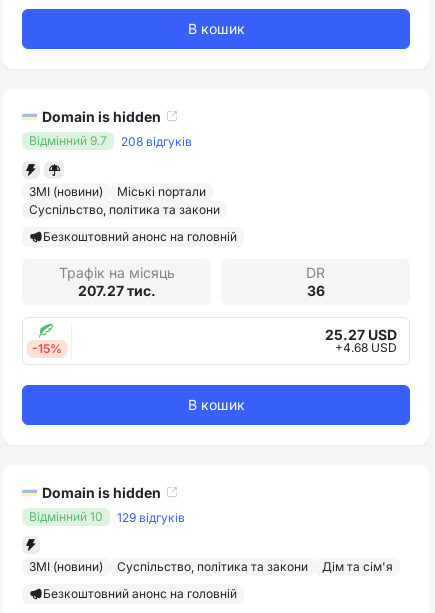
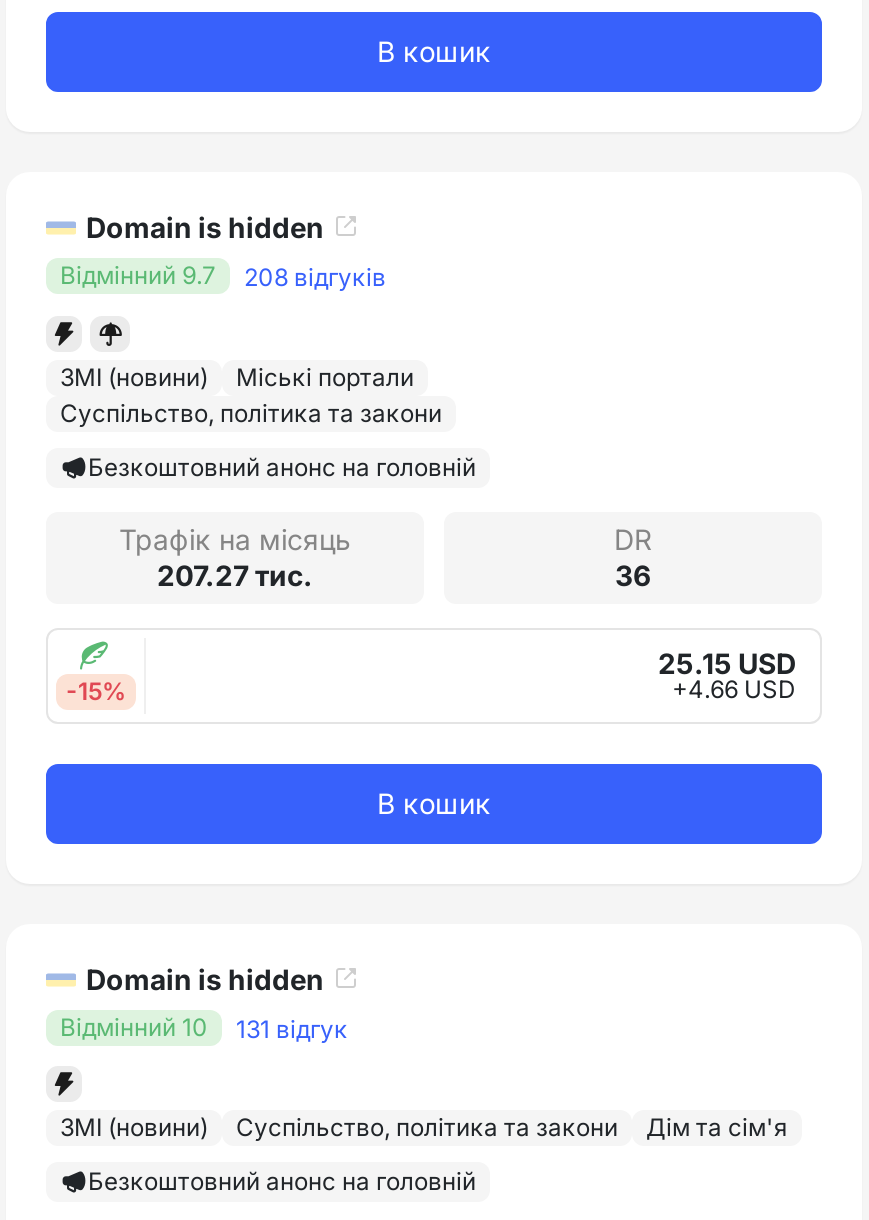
[325,326,397,343] 25.27 USD -> [658,645,796,679] 25.15 USD
[335,340,397,355] +4.68 USD -> [672,673,796,703] +4.66 USD
[29,509,185,525] Відмінний 10 129 відгуків -> [60,1012,348,1043] Відмінний 10 131 відгук

